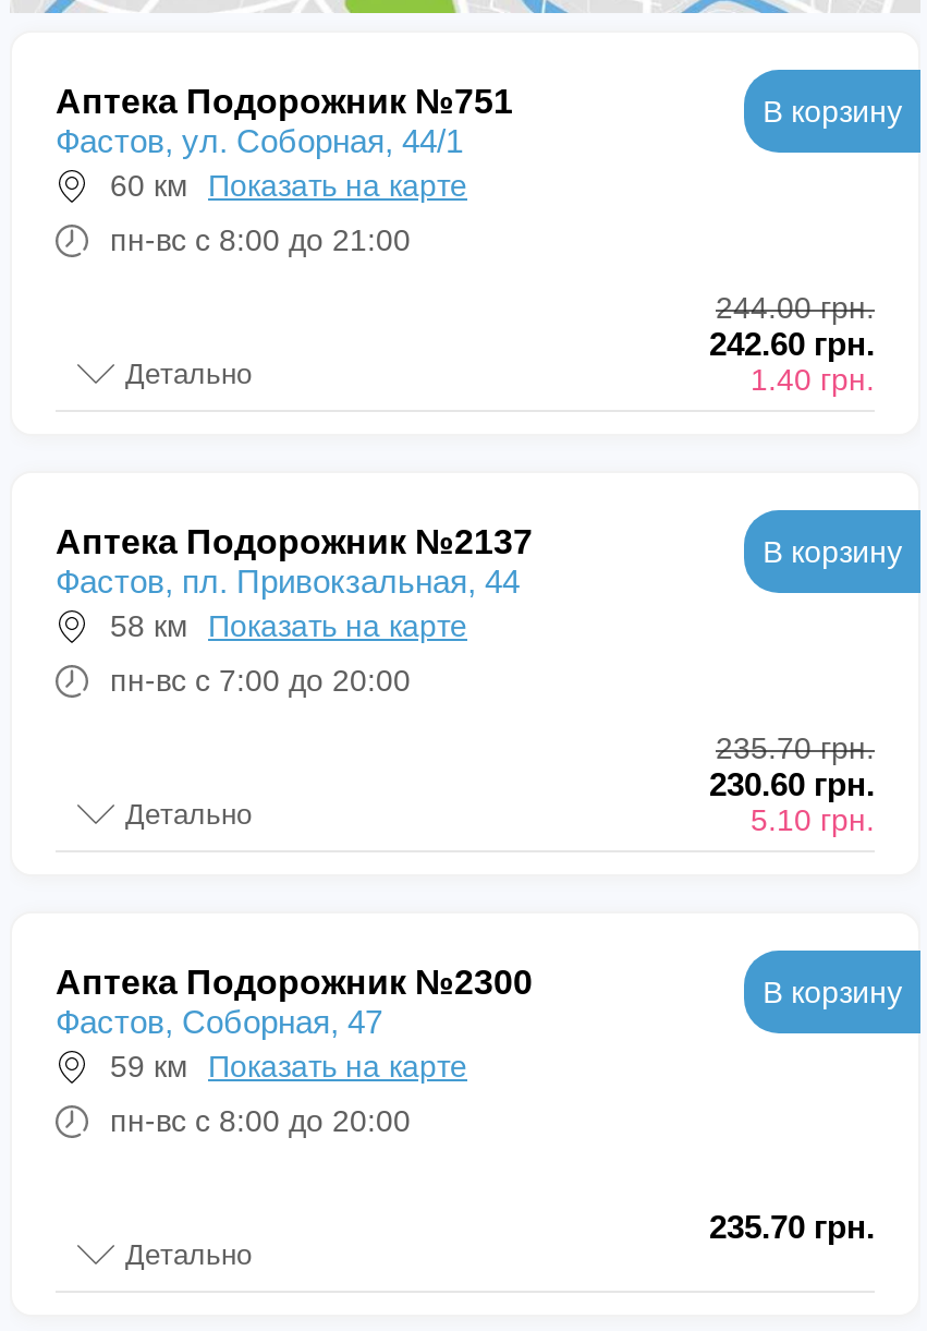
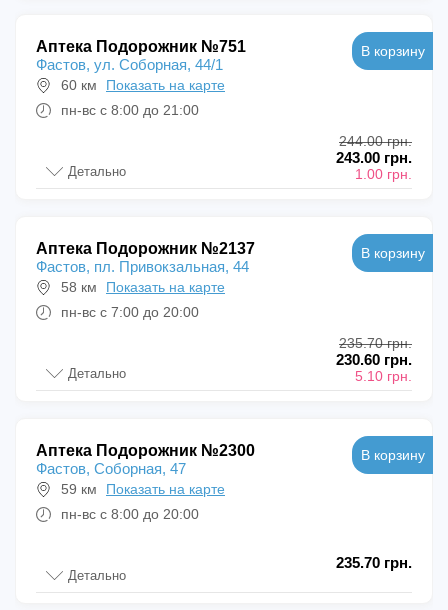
[709,325,875,362] 242.60 грн. -> [336,149,412,166] 243.00 грн.
[751,362,875,397] 1.40 грн. -> [355,166,412,182] 1.00 грн.

